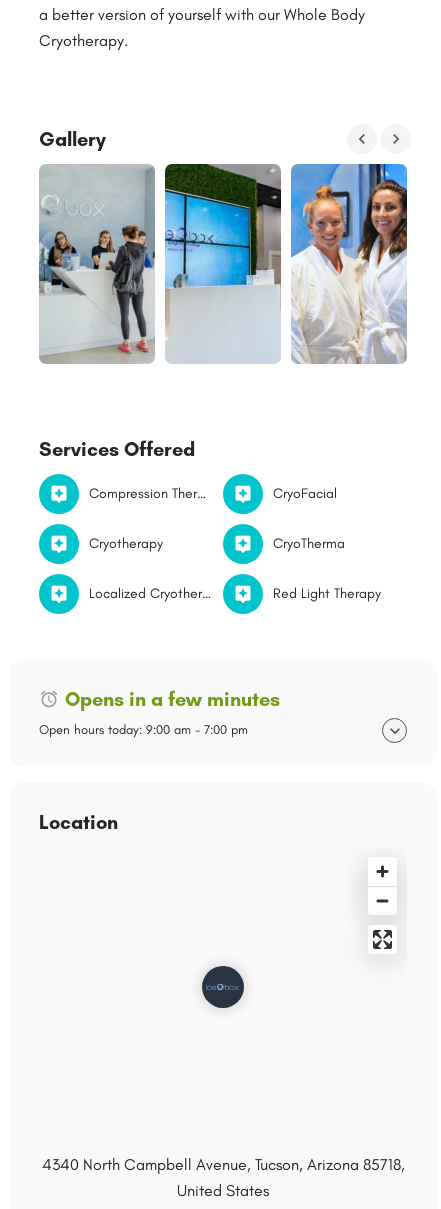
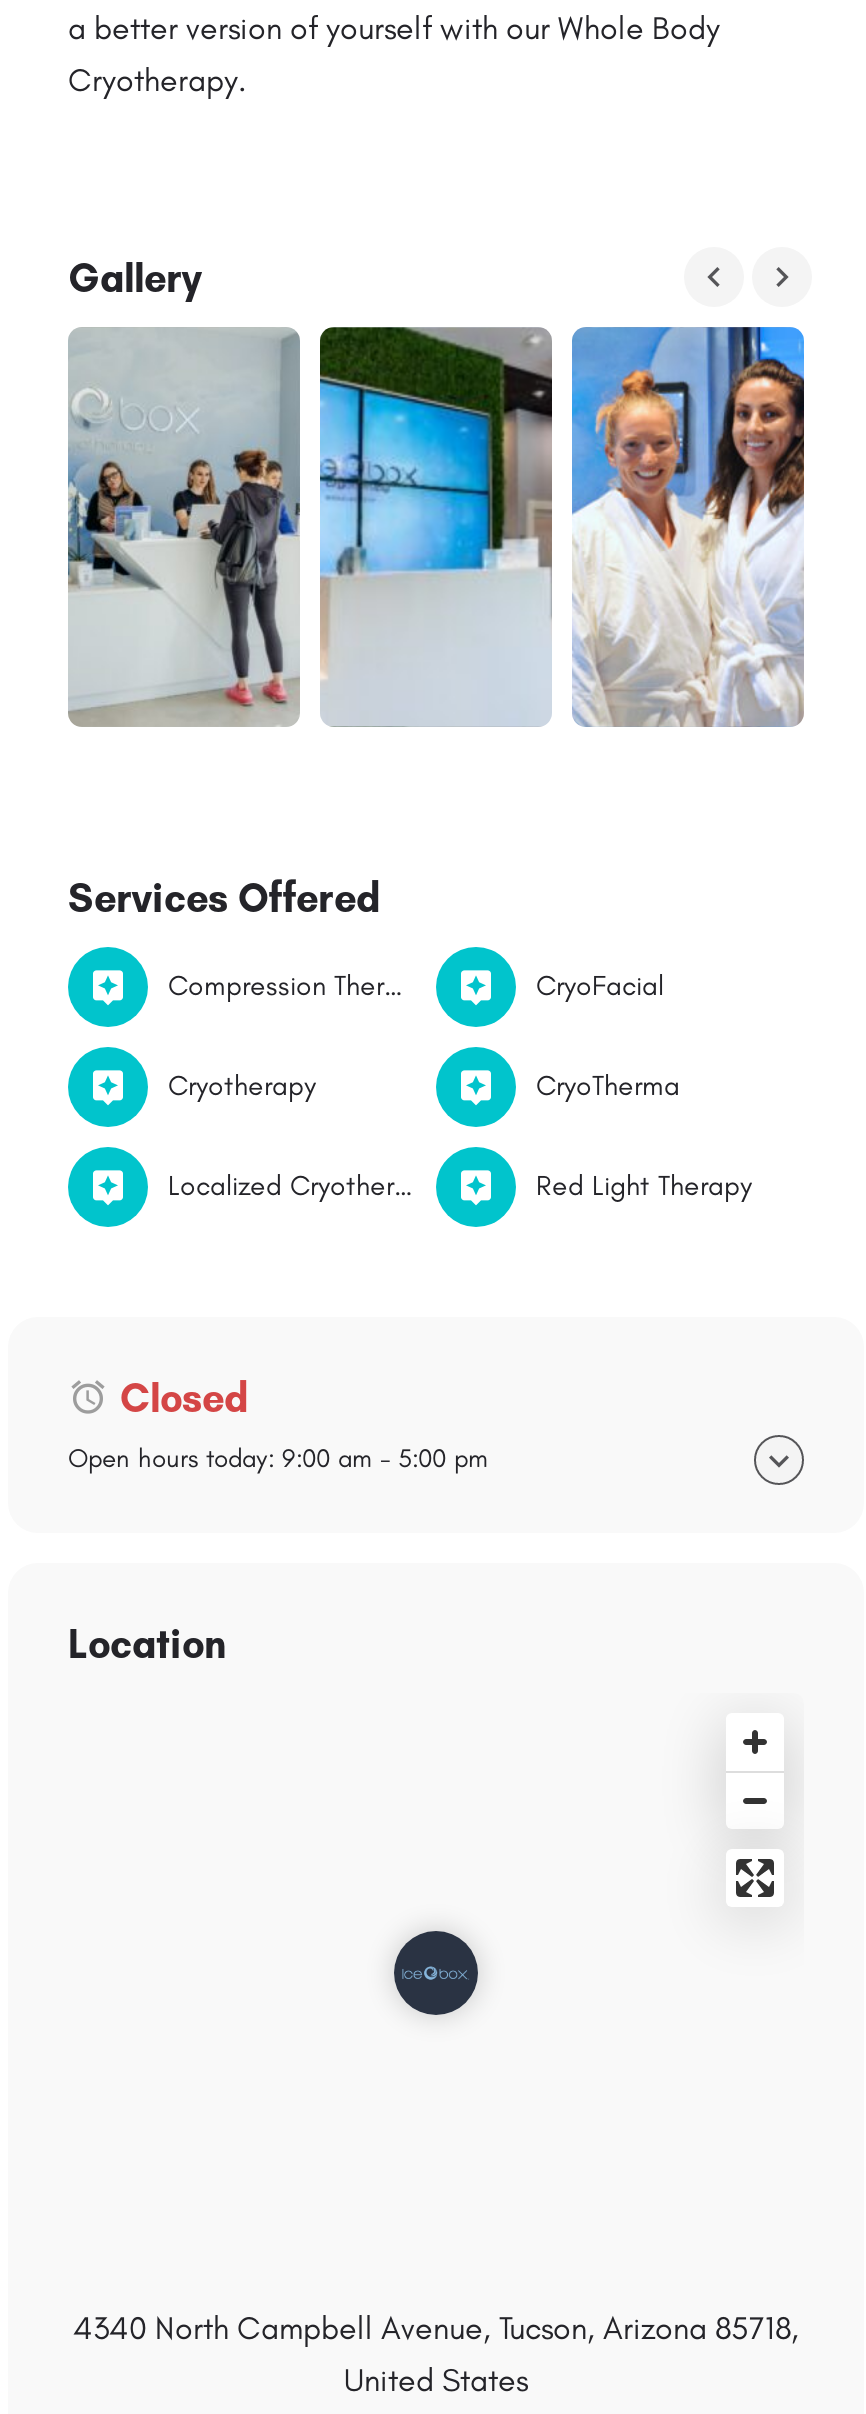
[65,687,280,711] Opens in a few minutes -> [120,1373,248,1421] Closed
[39,722,248,737] Open hours today: 9:00 am - 7:00 pm -> [68,1443,488,1473] Open hours today: 9:00 am - 5:00 pm

